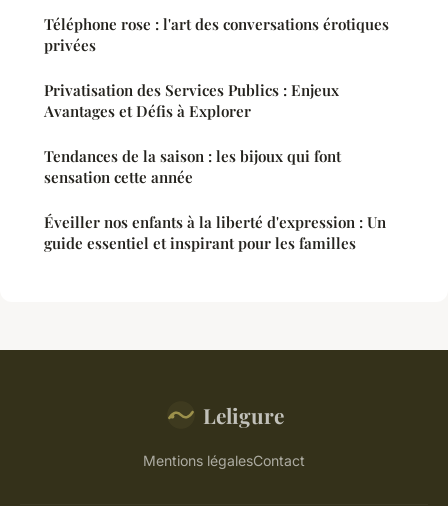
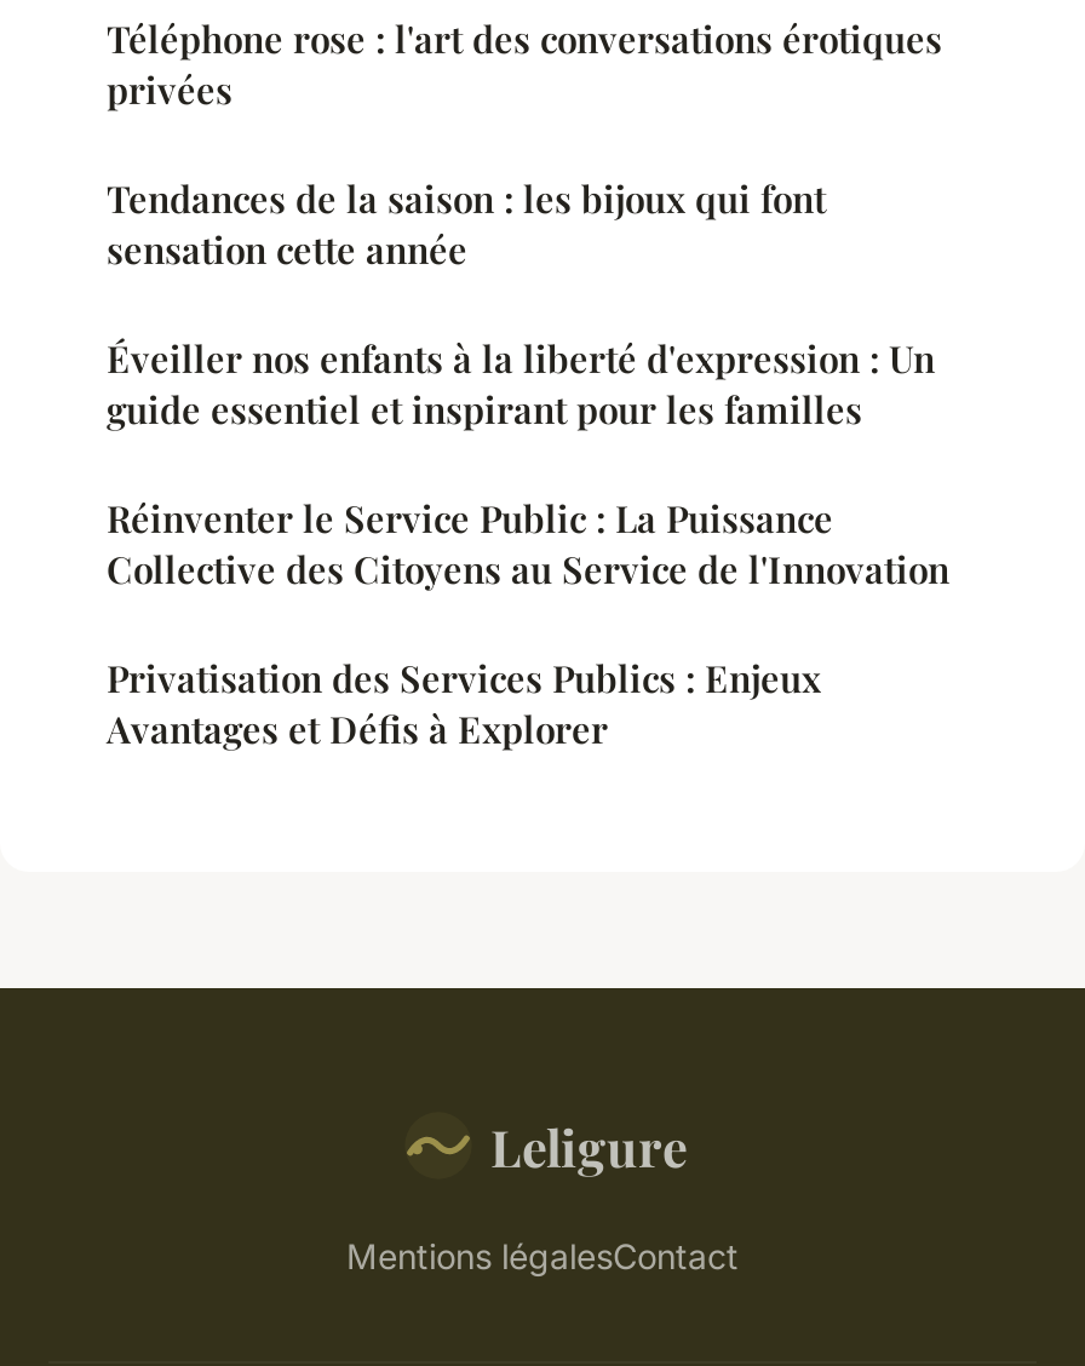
moved [44,80,339,121] -> [107,654,821,753]: Privatisation des Services Publics : Enjeux | Avantages et Défis à Explorer
moved [44,146,386,253] -> [107,174,935,433]: Tendances de la saison : les bijoux qui font | sensation cette année | Éveiller nos enfants à la liberté d'expression : Un | guide essentiel et inspirant pour les familles
none -> [107,494,949,593] Réinventer le Service Public : La Puissance | Collective des Citoyens au Service de l'Innovation

